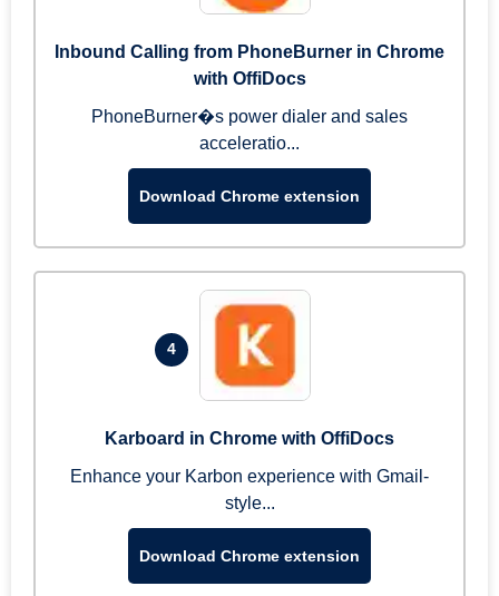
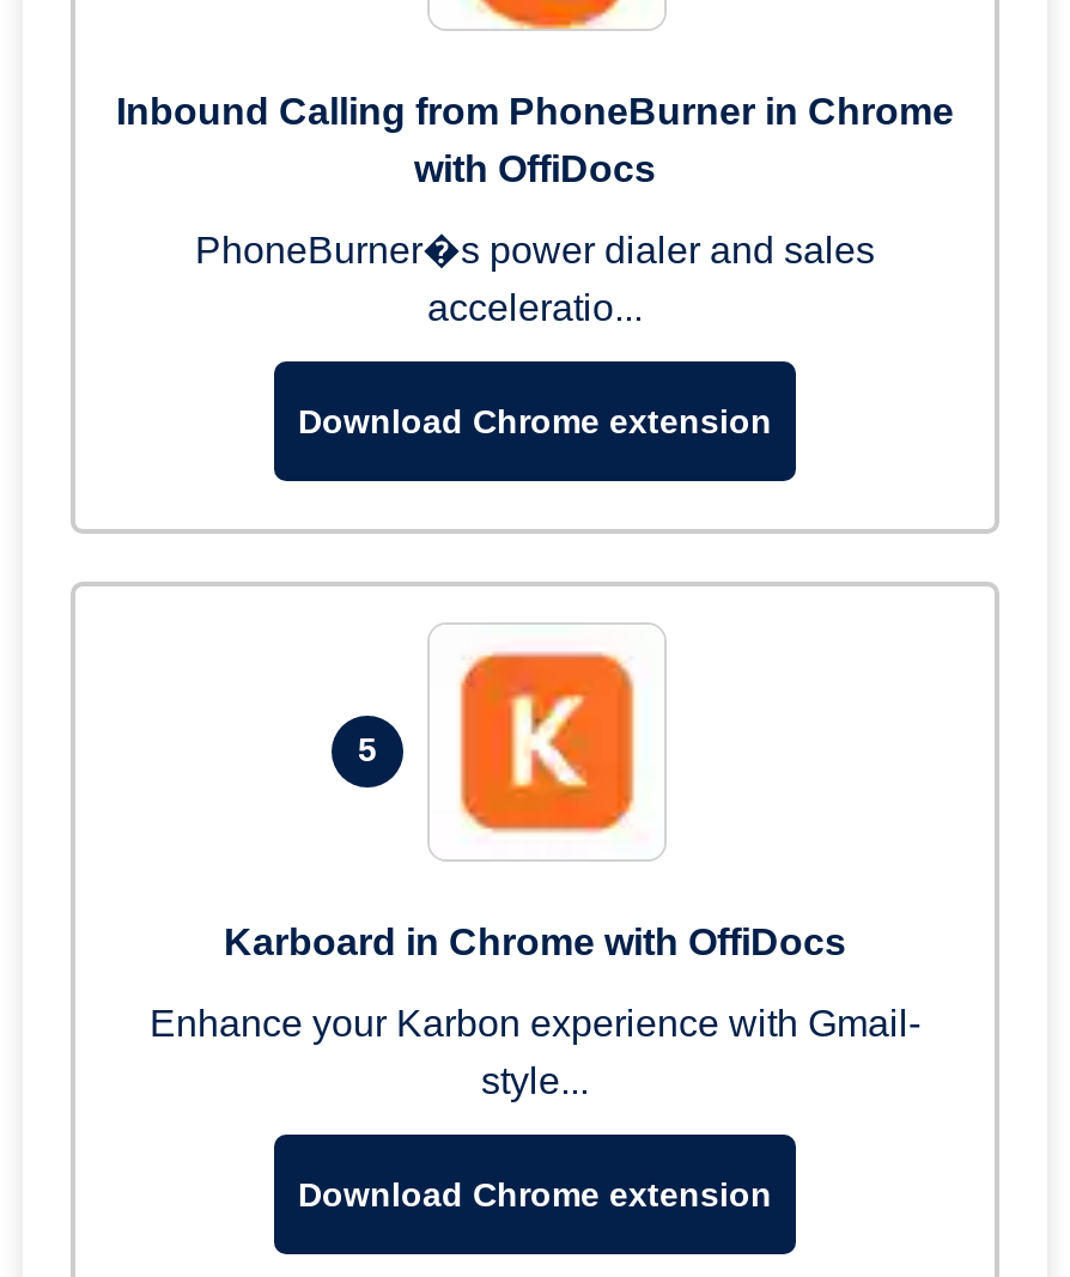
[167,340,176,358] 4 -> [358,730,377,768] 5

